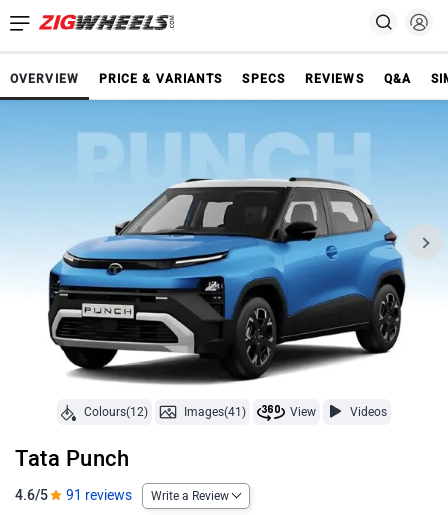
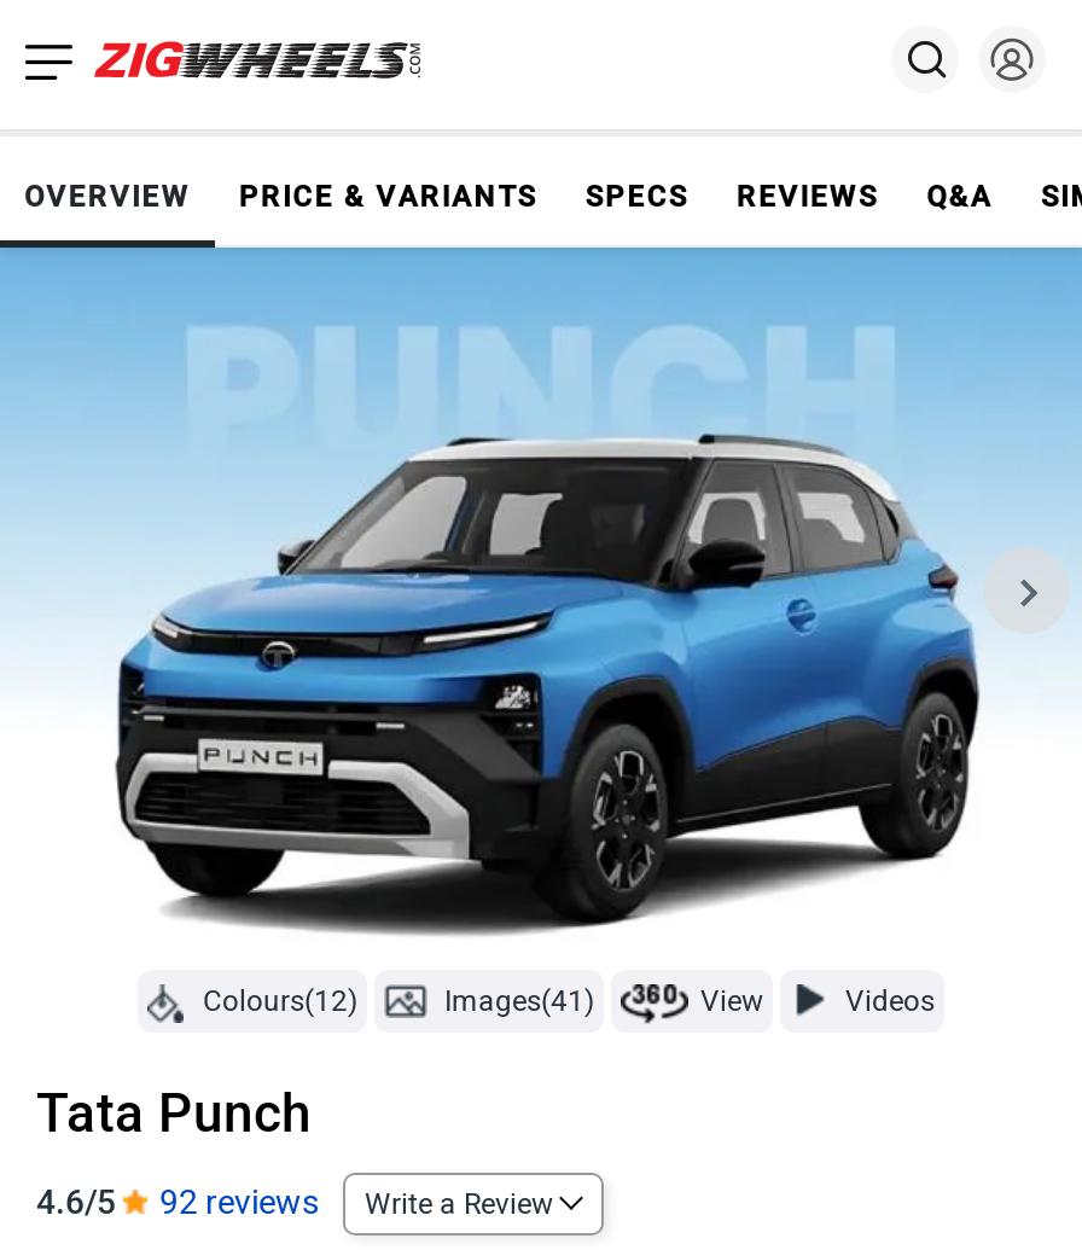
[15,487,229,504] 4.6/5 91 reviews Write a Review -> [36,1181,553,1222] 4.6/5 92 reviews Write a Review

